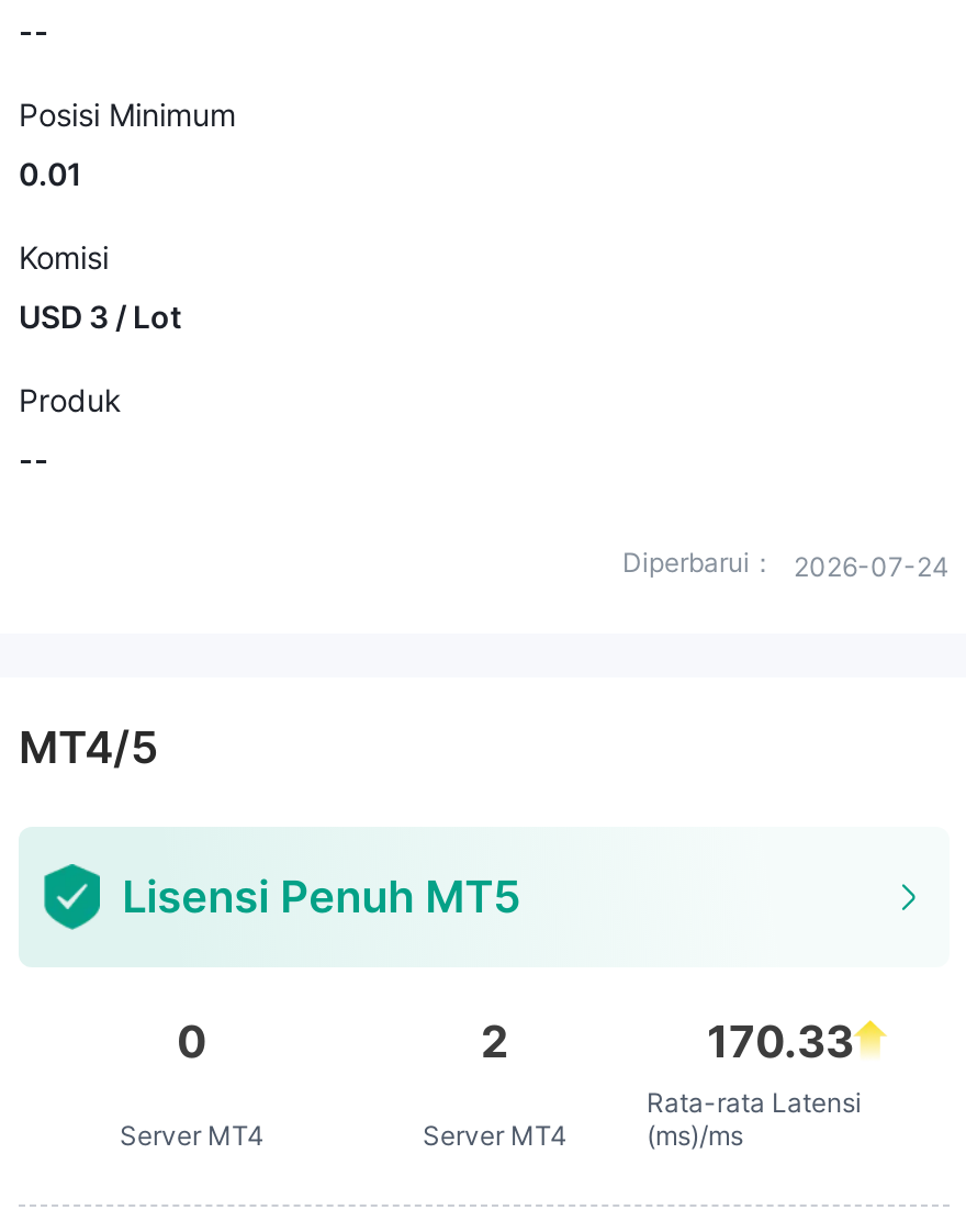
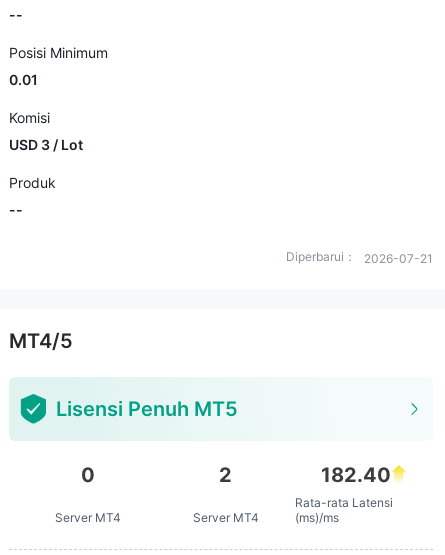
[622,546,950,583] Diperbarui： 2026-07-24 -> [286,249,433,266] Diperbarui： 2026-07-21
[707,1016,854,1068] 170.33 -> [321,463,391,487] 182.40

